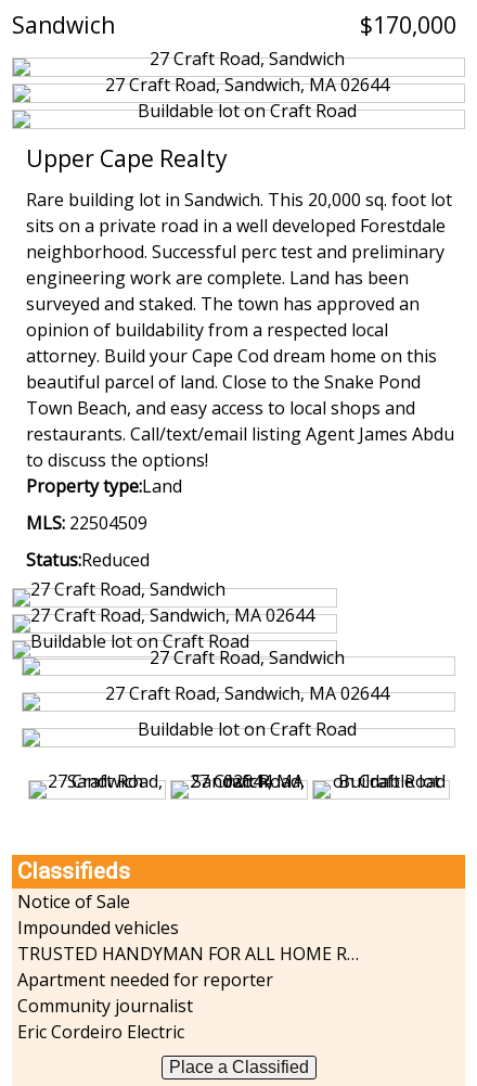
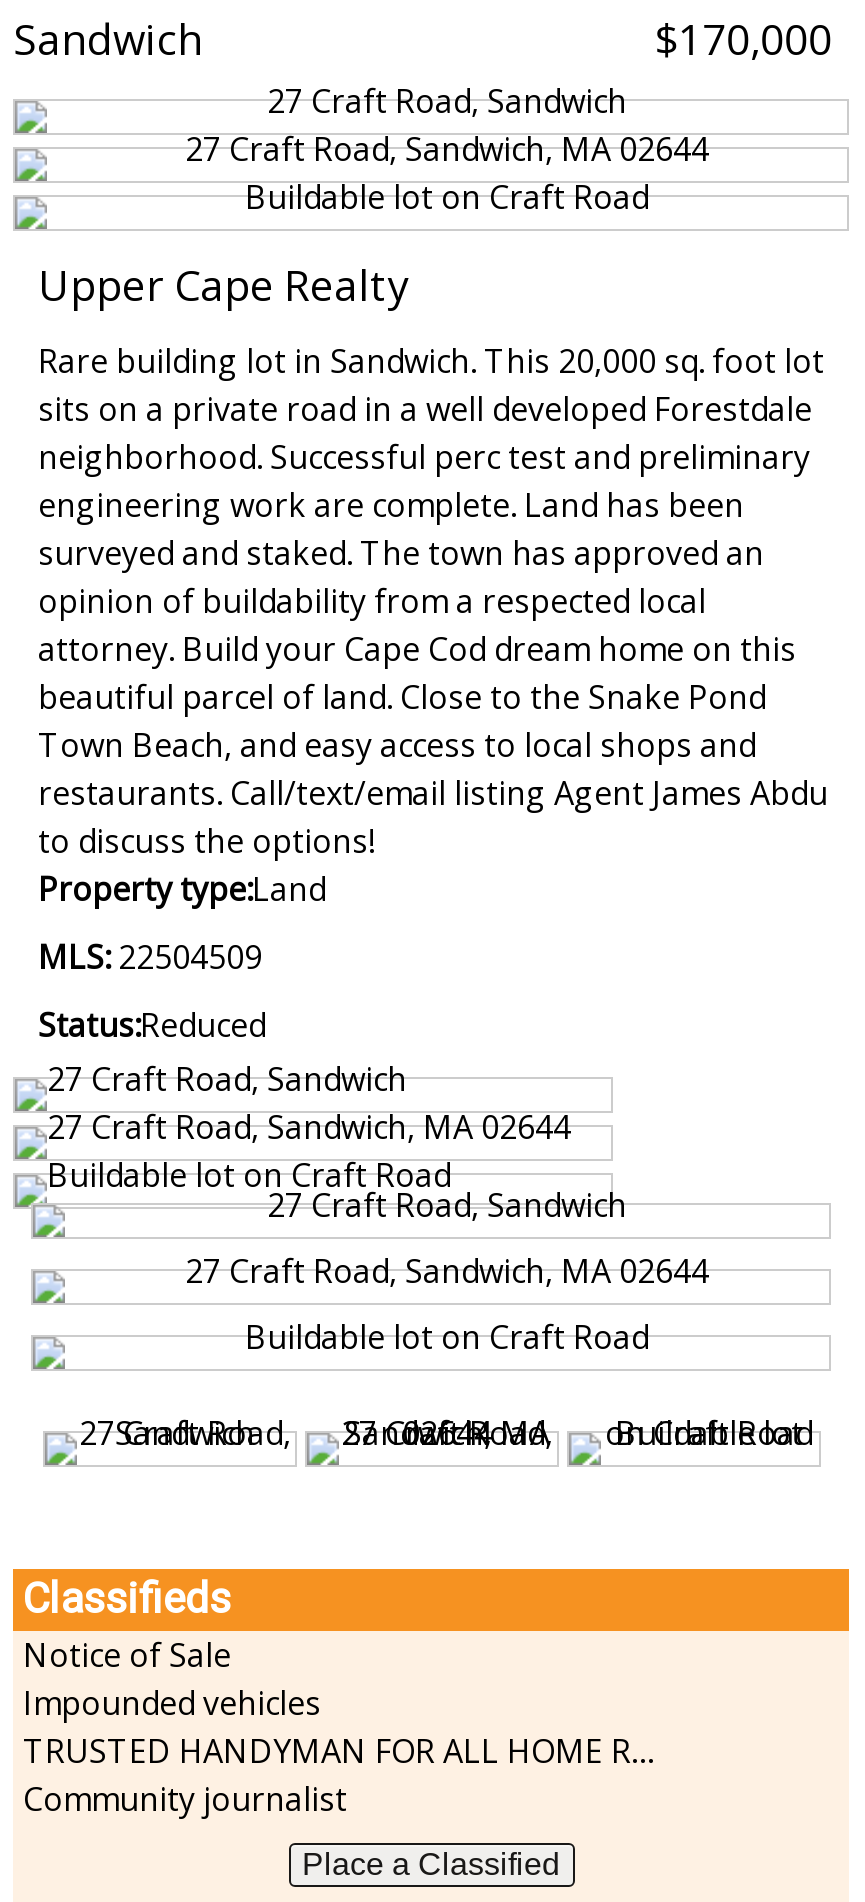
[17,968,273,992] Apartment needed for reporter -> none
[17,1020,184,1044] Eric Cordeiro Electric -> none

